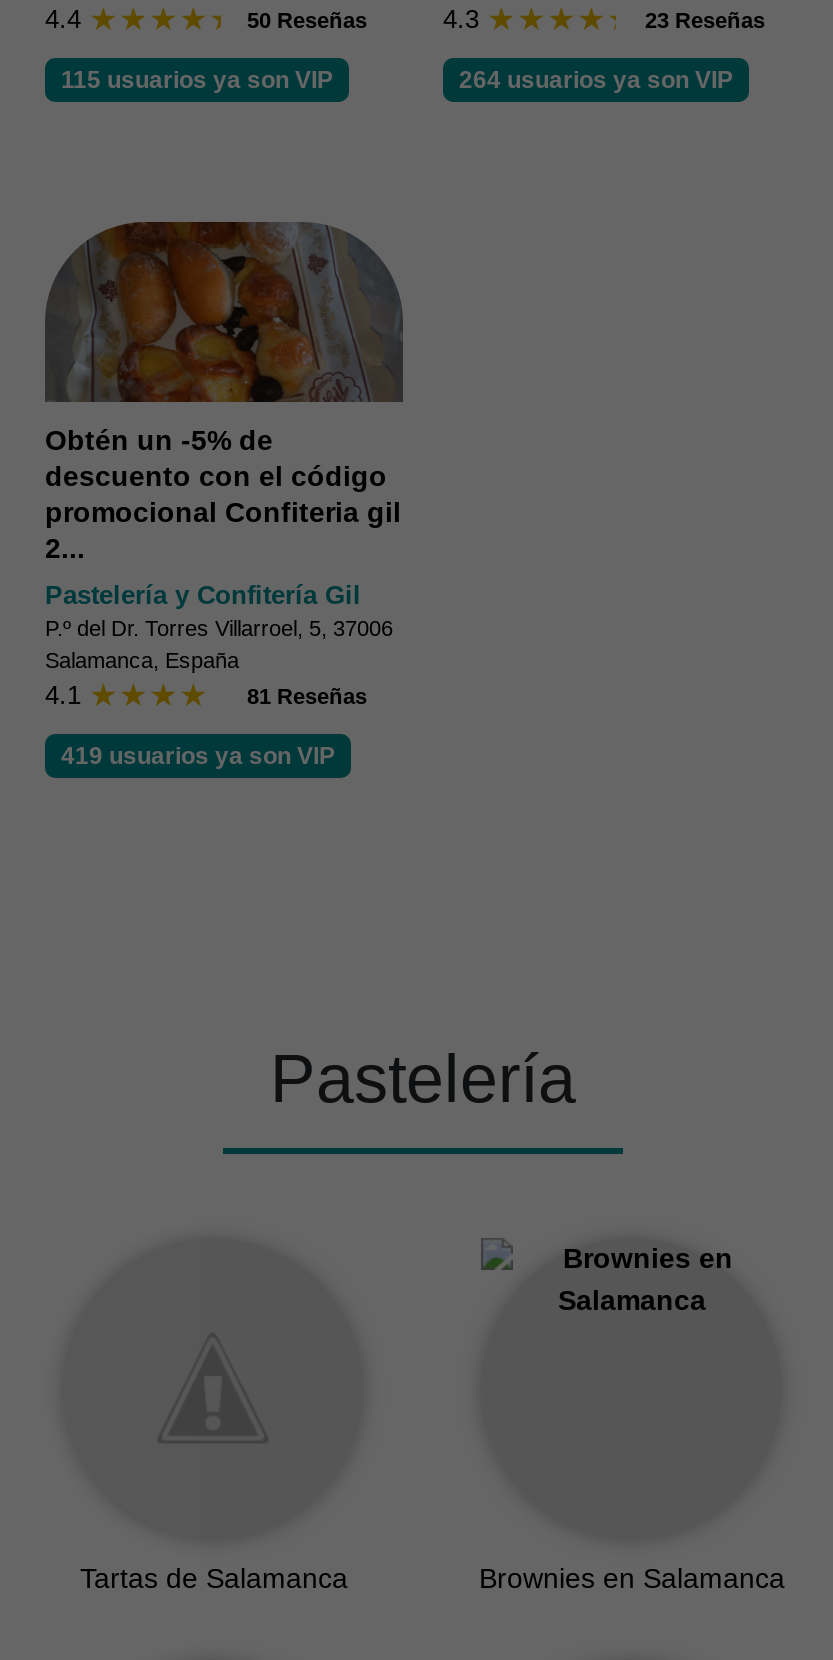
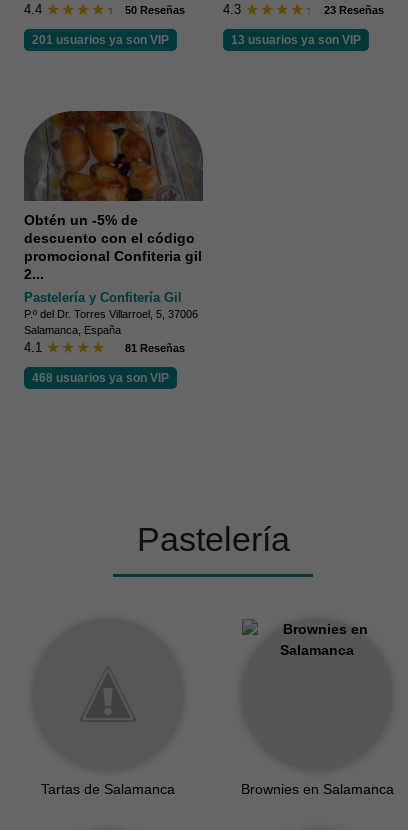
[61,66,333,94] 115 usuarios ya son VIP -> [32,33,169,47] 201 usuarios ya son VIP
[459,66,733,94] 264 usuarios ya son VIP -> [231,33,361,47] 13 usuarios ya son VIP
[61,742,335,770] 419 usuarios ya son VIP -> [32,371,169,385] 468 usuarios ya son VIP

